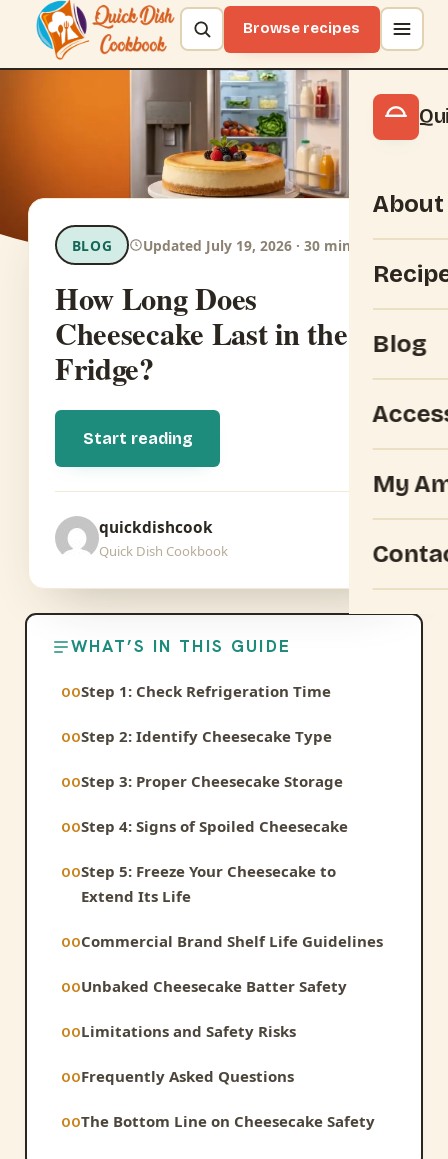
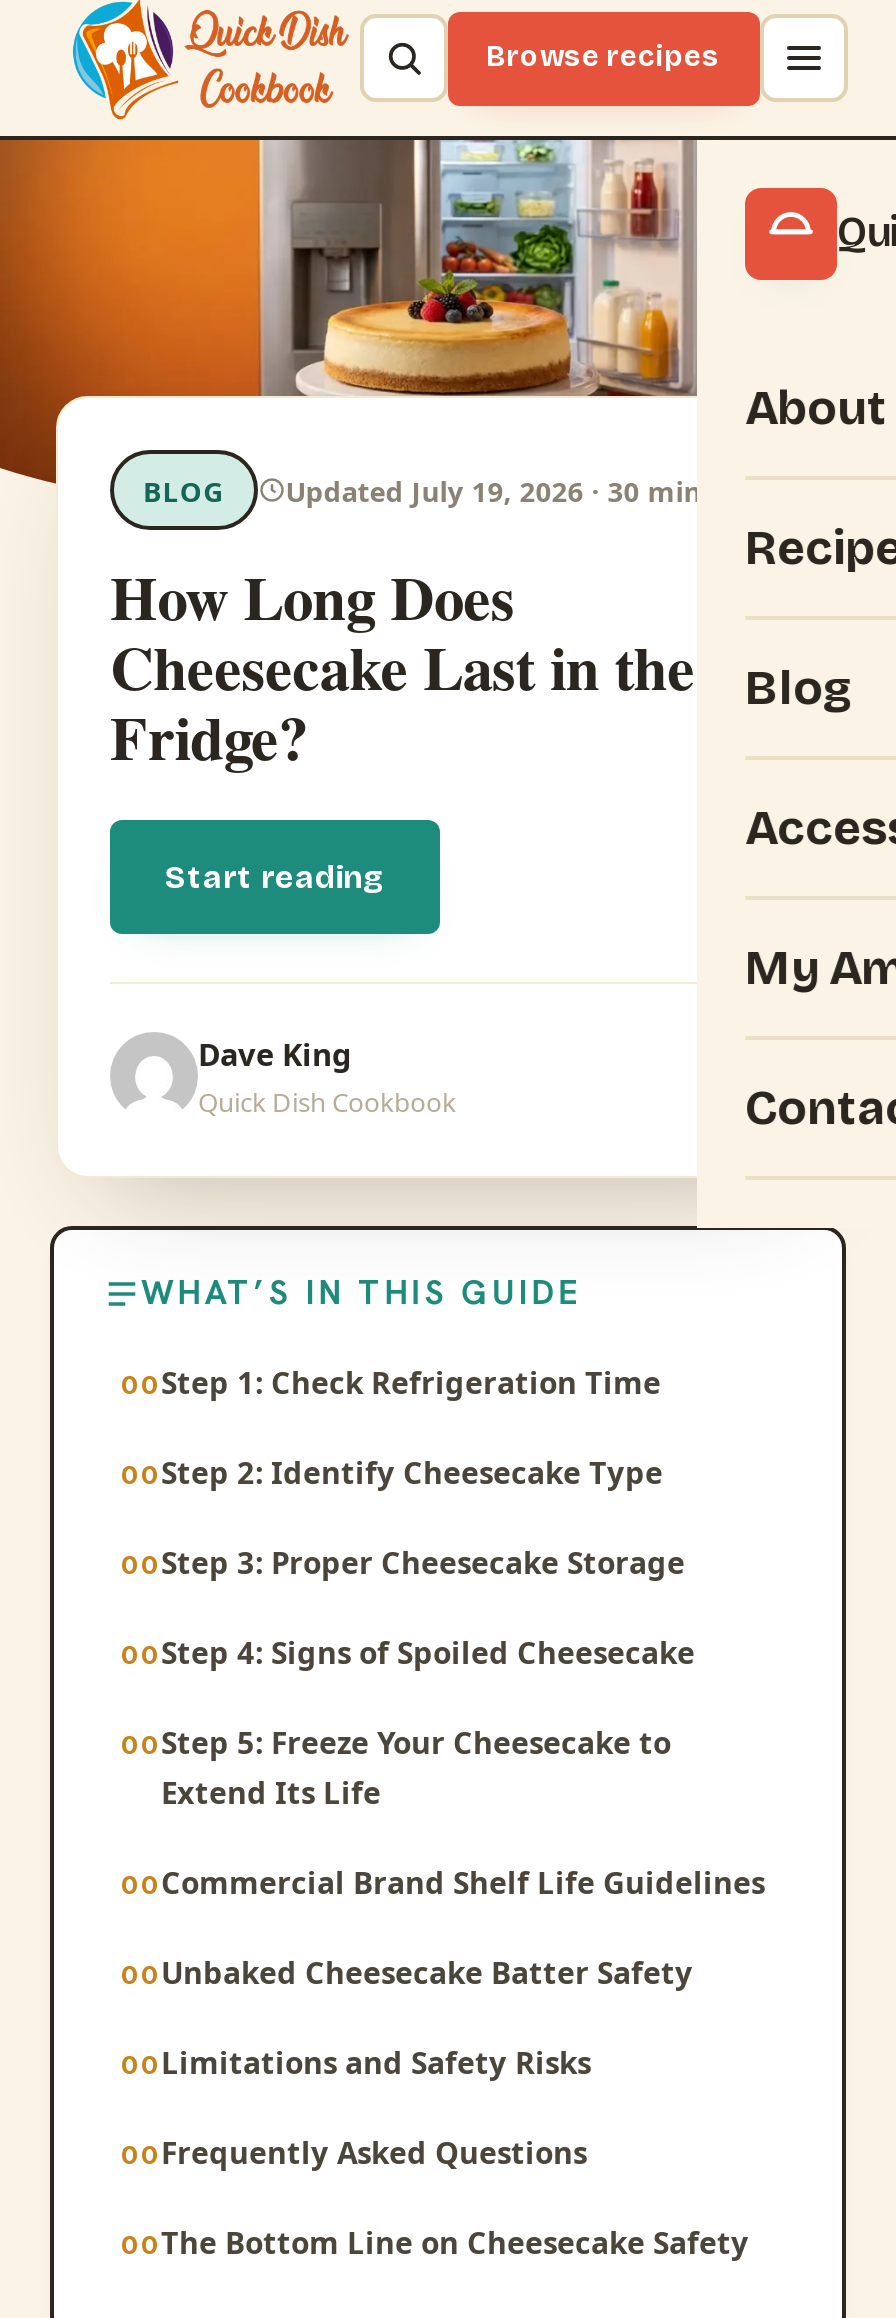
[99,517,213,538] quickdishcook -> [198,1035,352,1077] Dave King

